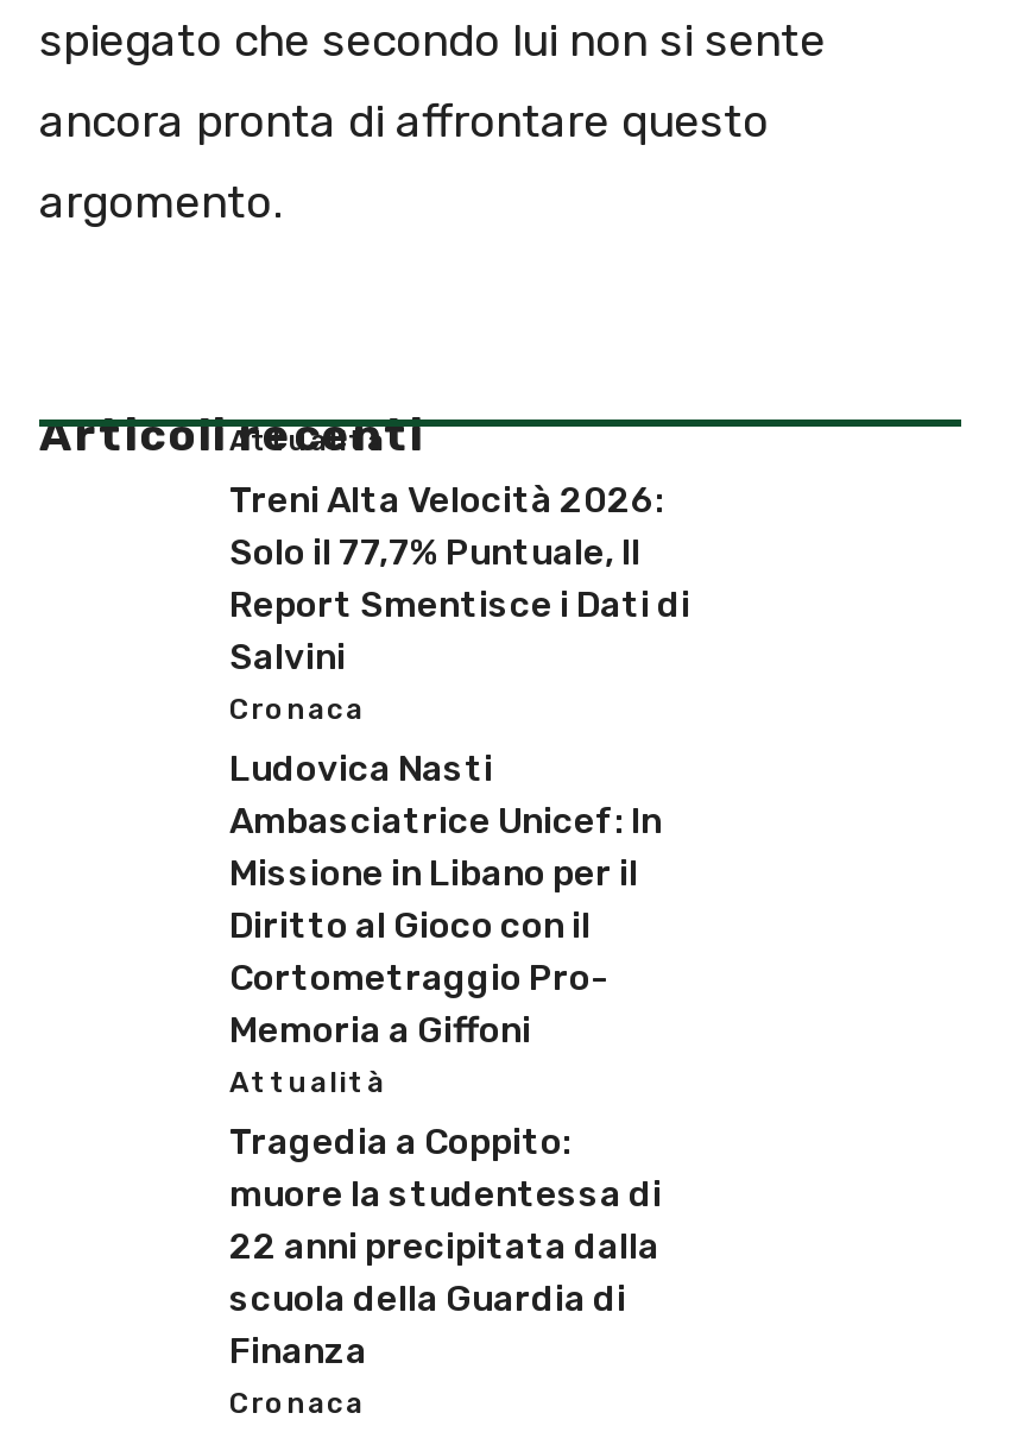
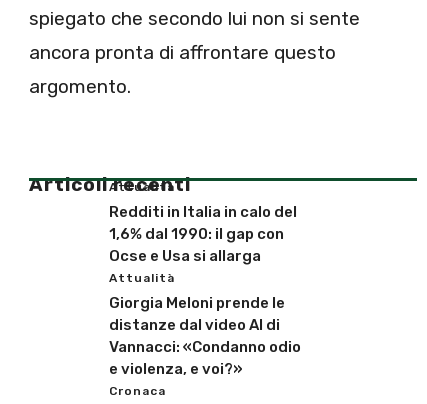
[229,479,690,1052] Treni Alta Velocità 2026: | Solo il 77,7% Puntuale, Il | Report Smentisce i Dati di | Salvini | Cronaca | Ludovica Nasti | Ambasciatrice Unicef: In | Missione in Libano per il | Diritto al Gioco con il | Cortometraggio Pro- | Memoria a Giffoni -> [109,203,297,265] Redditi in Italia in calo del | 1,6% dal 1990: il gap con | Ocse e Usa si allarga
[229,1121,662,1373] Tragedia a Coppito: | muore la studentessa di | 22 anni precipitata dalla | scuola della Guardia di | Finanza -> [109,294,301,378] Giorgia Meloni prende le | distanze dal video AI di | Vannacci: «Condanno odio | e violenza, e voi?»

